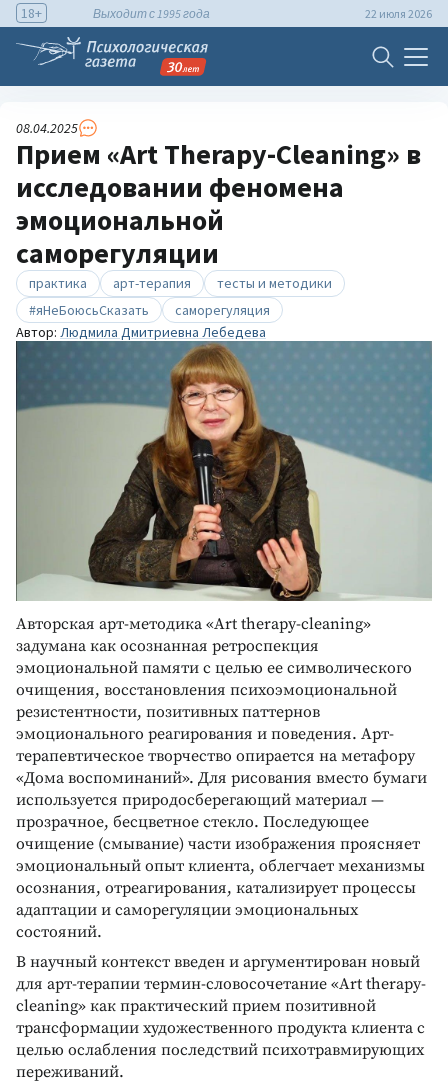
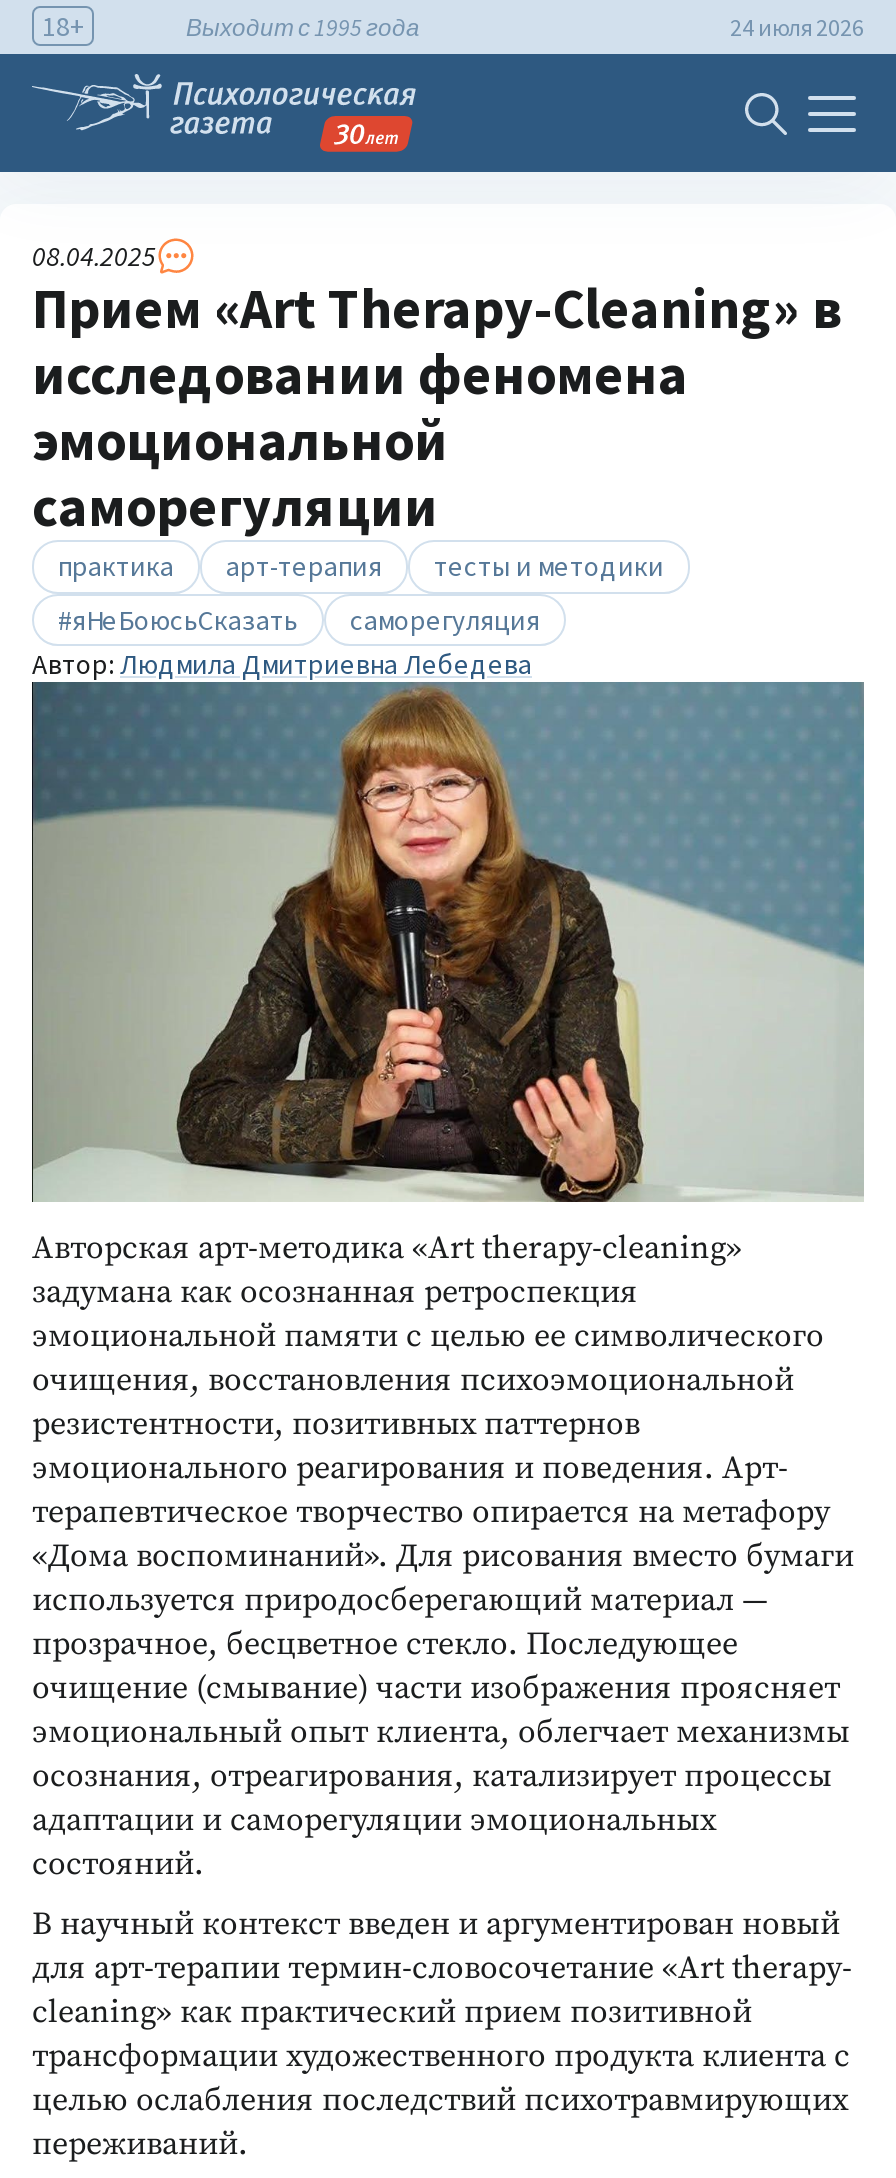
[365,5,432,20] 22 июля 2026 -> [730,11,864,41] 24 июля 2026

